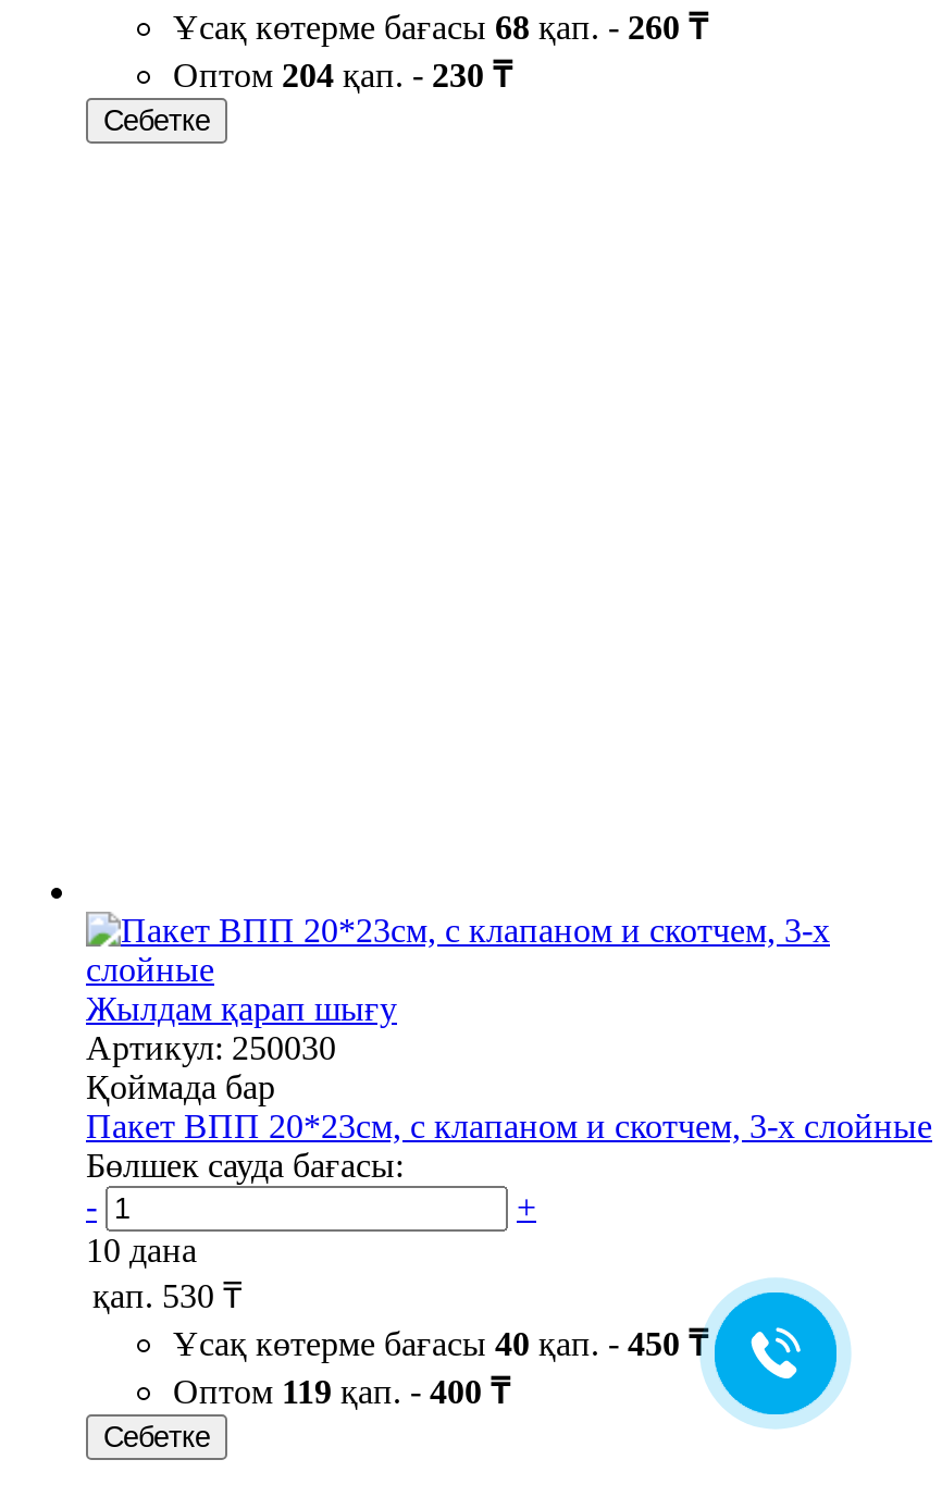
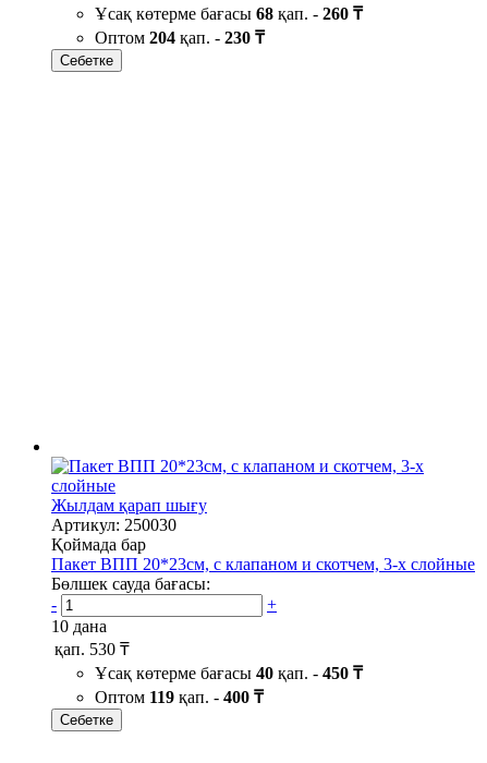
[699,1277,852,1430] [image] -> none

